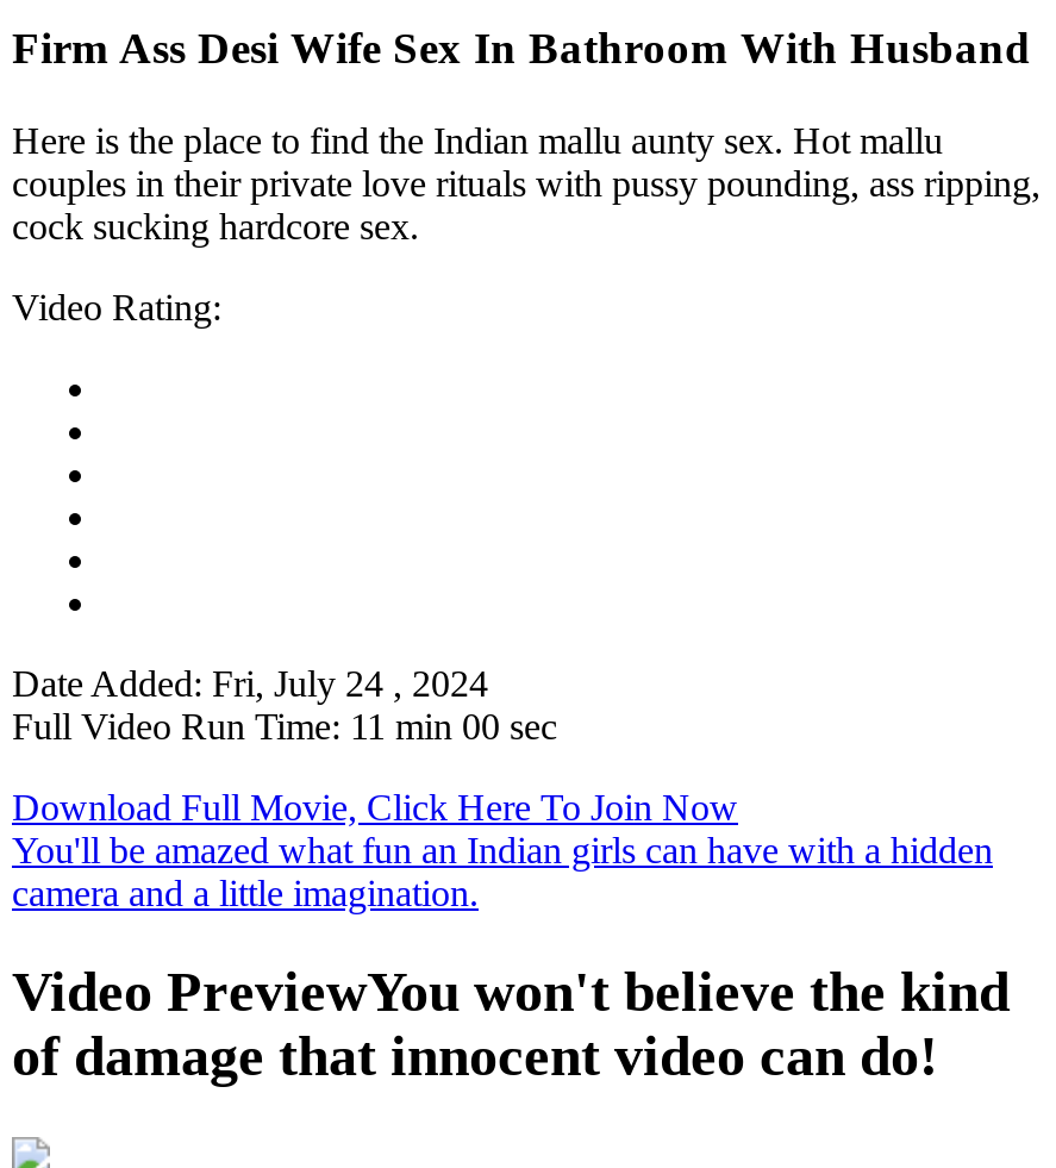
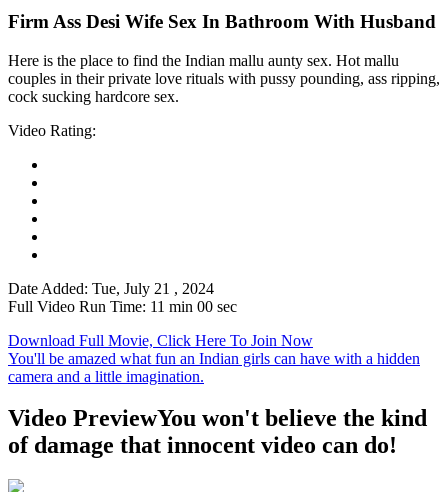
[12,662,488,702] Date Added: Fri, July 24 , 2024 -> [8,279,214,296] Date Added: Tue, July 21 , 2024

